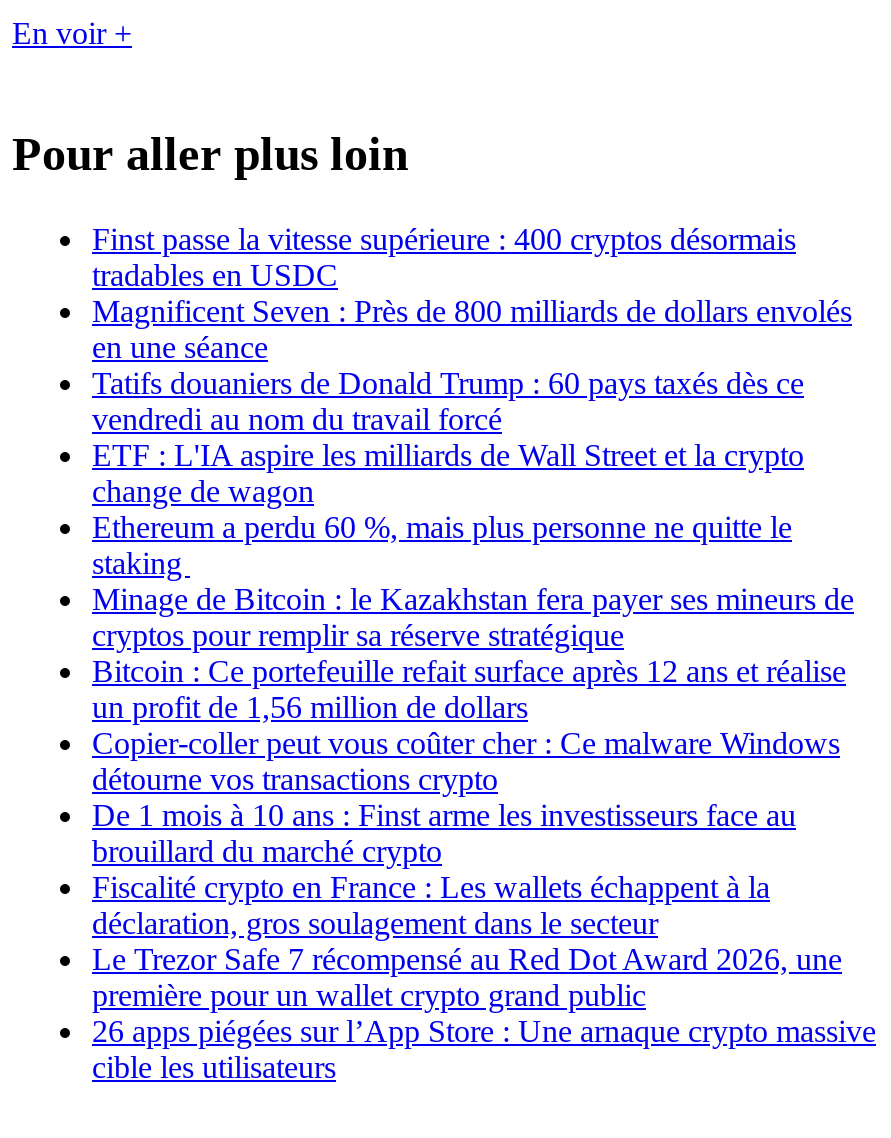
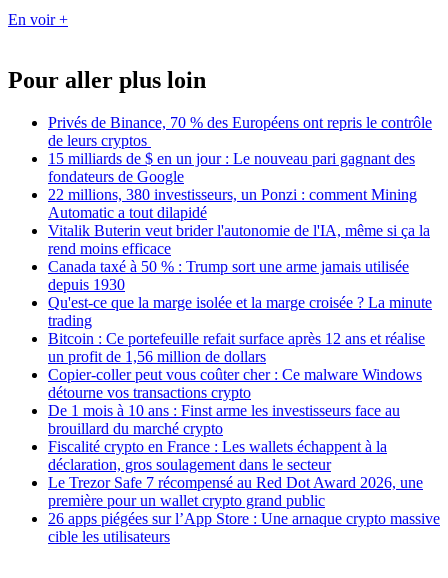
[92,221,854,651] Finst passe la vitesse supérieure : 400 cryptos désormais | tradables en USDC | Magnificent Seven : Près de 800 milliards de dollars envolés | en une séance | Tatifs douaniers de Donald Trump : 60 pays taxés dès ce | vendredi au nom du travail forcé | ETF : L'IA aspire les milliards de Wall Street et la crypto | change de wagon | Ethereum a perdu 60 %, mais plus personne ne quitte le | staking | Minage de Bitcoin : le Kazakhstan fera payer ses mineurs de | cryptos pour remplir sa réserve stratégique -> [48,114,432,329] Privés de Binance, 70 % des Européens ont repris le contrôle | de leurs cryptos | 15 milliards de $ en un jour : Le nouveau pari gagnant des | fondateurs de Google | 22 millions, 380 investisseurs, un Ponzi : comment Mining | Automatic a tout dilapidé | Vitalik Buterin veut brider l'autonomie de l'IA, même si ça la | rend moins efficace | Canada taxé à 50 % : Trump sort une arme jamais utilisée | depuis 1930 | Qu'est-ce que la marge isolée et la marge croisée ? La minute | trading

